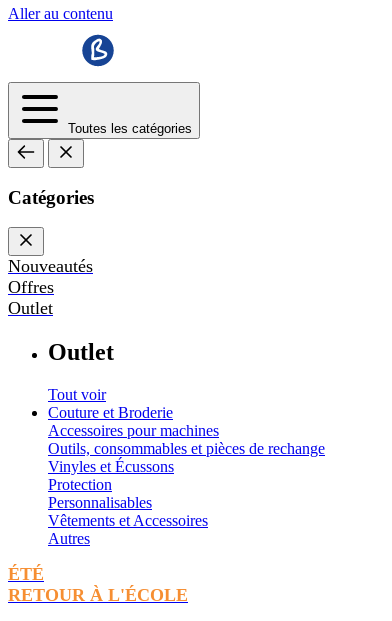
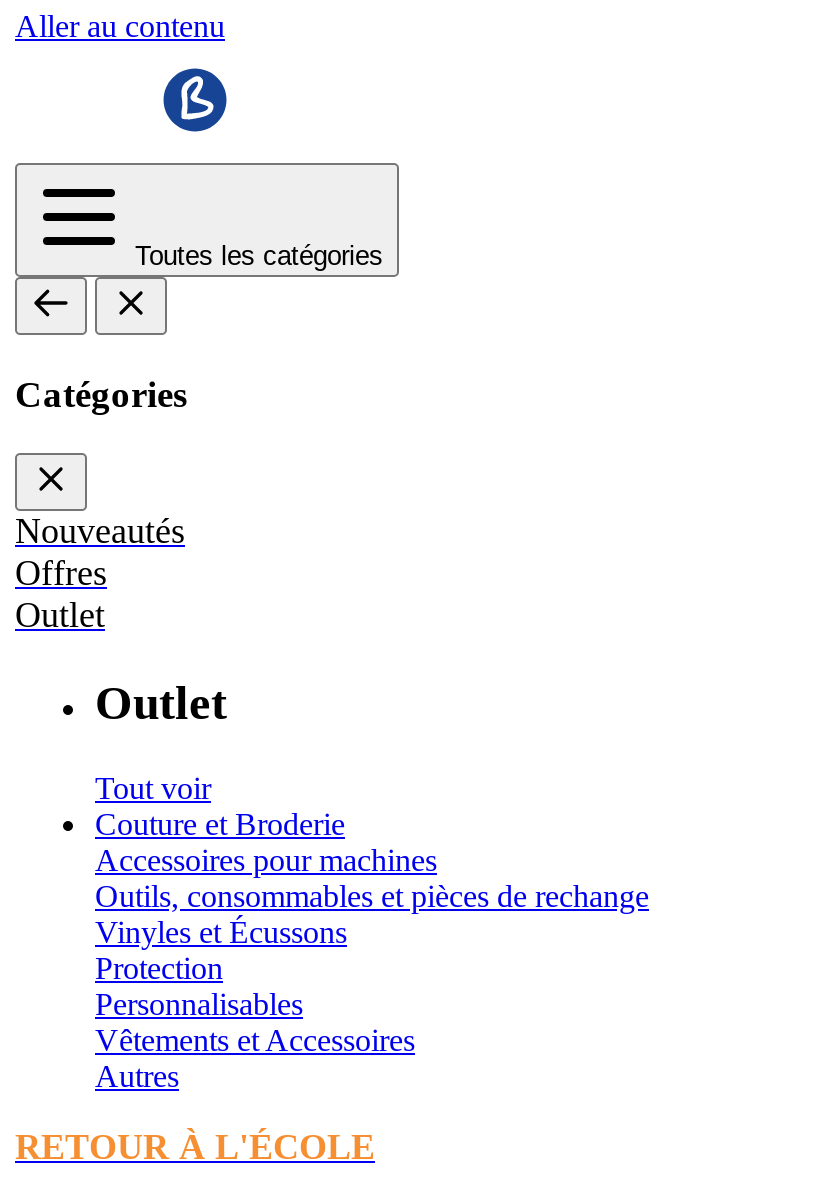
[8,564,44,584] ÉTÉ -> none

